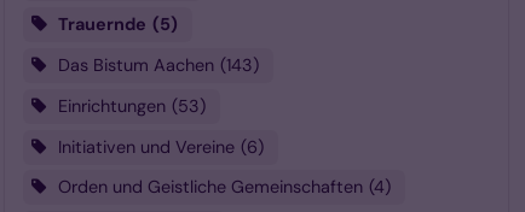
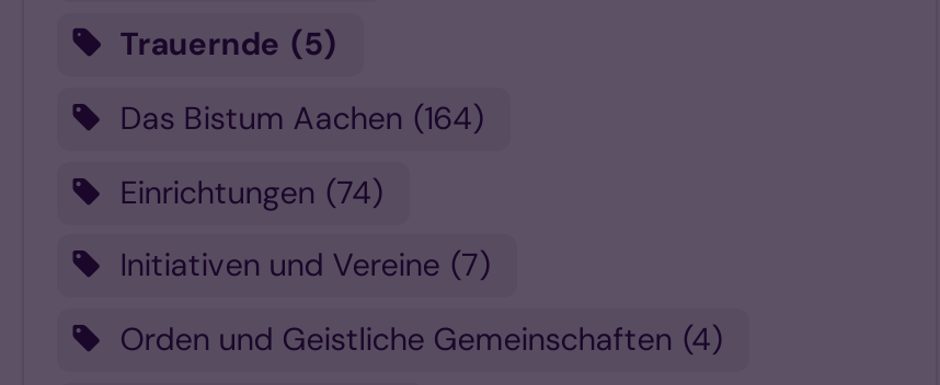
[58,54,252,76] Das Bistum Aachen 143 -> [120,99,472,138] Das Bistum Aachen 164
[58,95,199,117] Einrichtungen 53 -> [120,173,372,212] Einrichtungen 74
[58,136,257,157] Initiativen und Vereine 6 -> [120,247,479,286] Initiativen und Vereine 7

